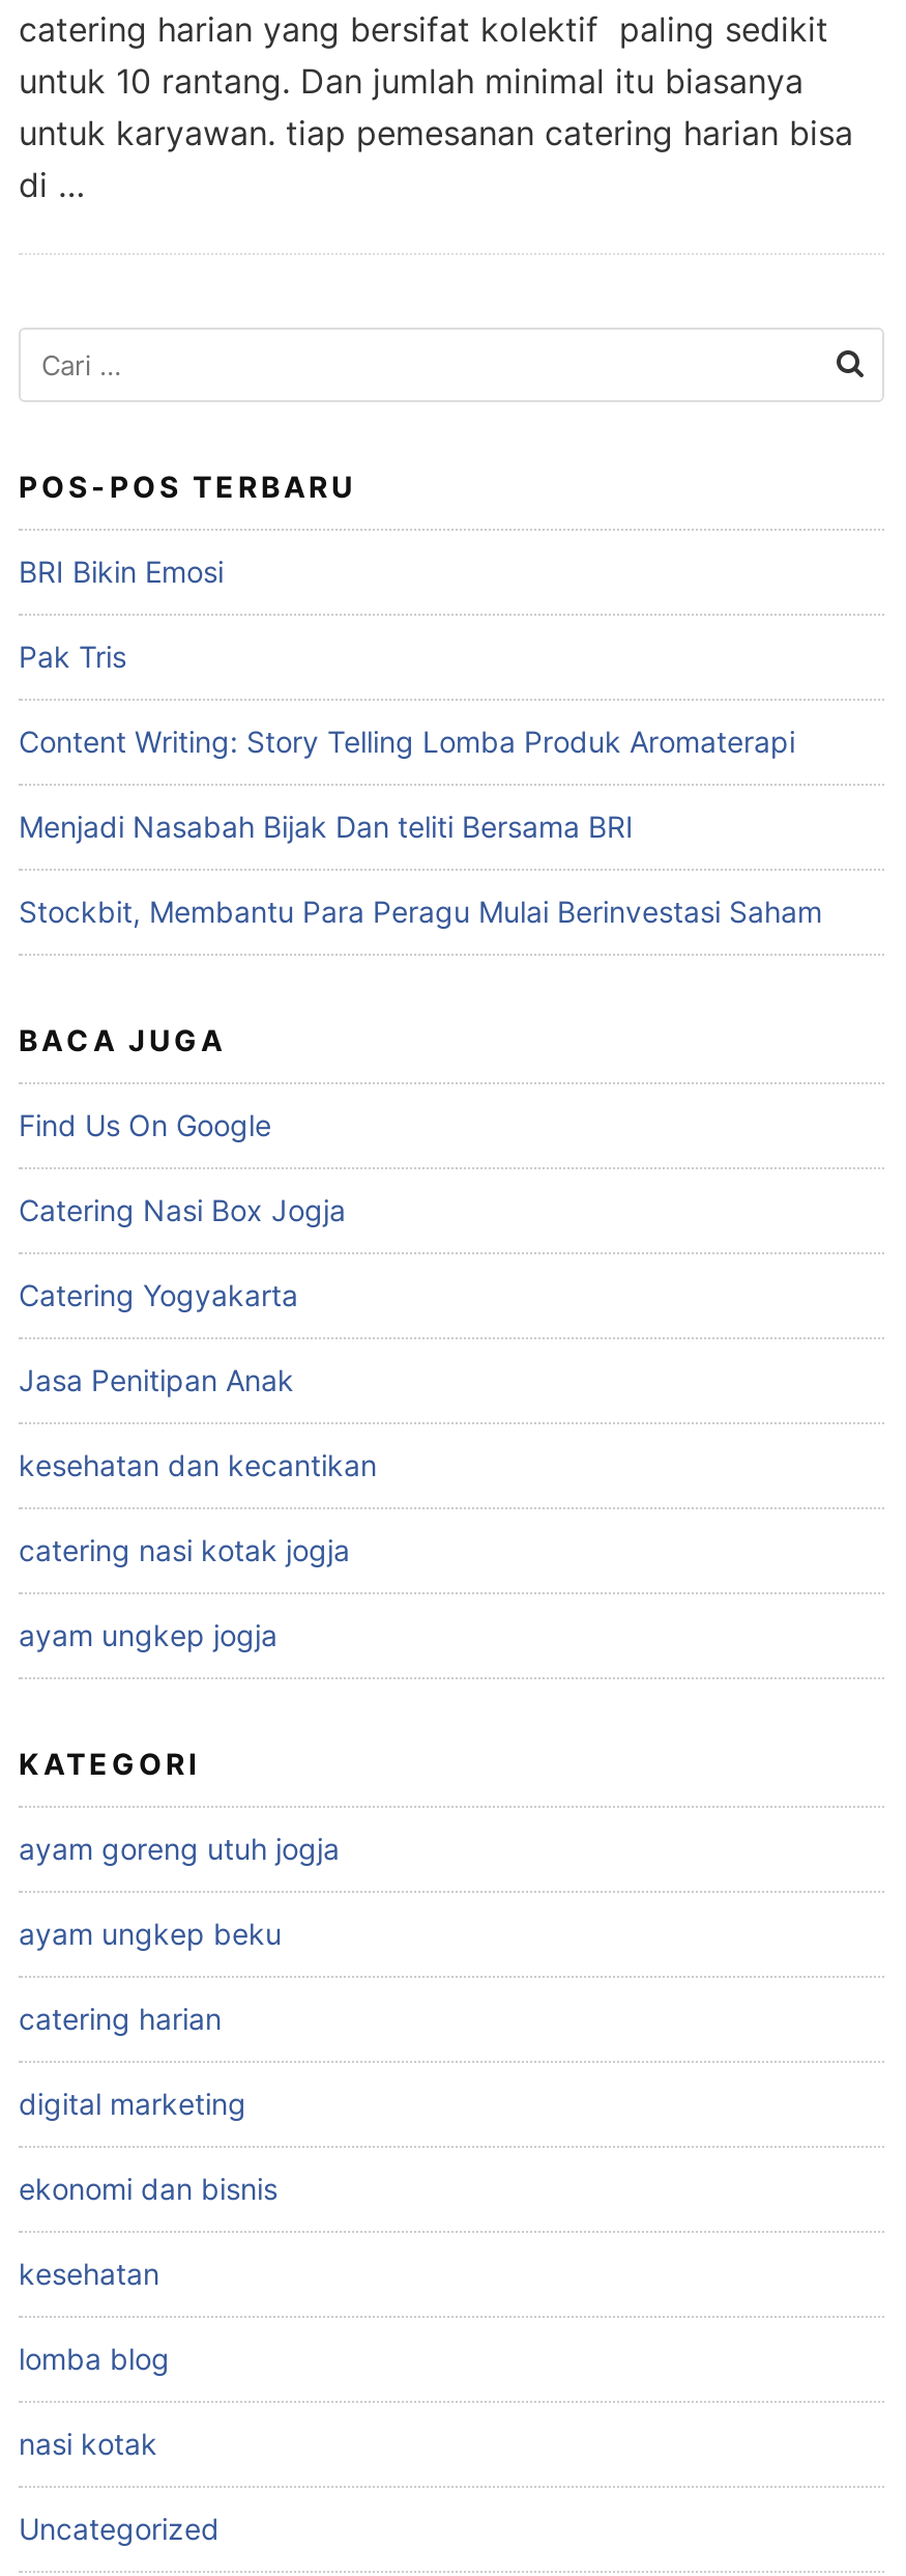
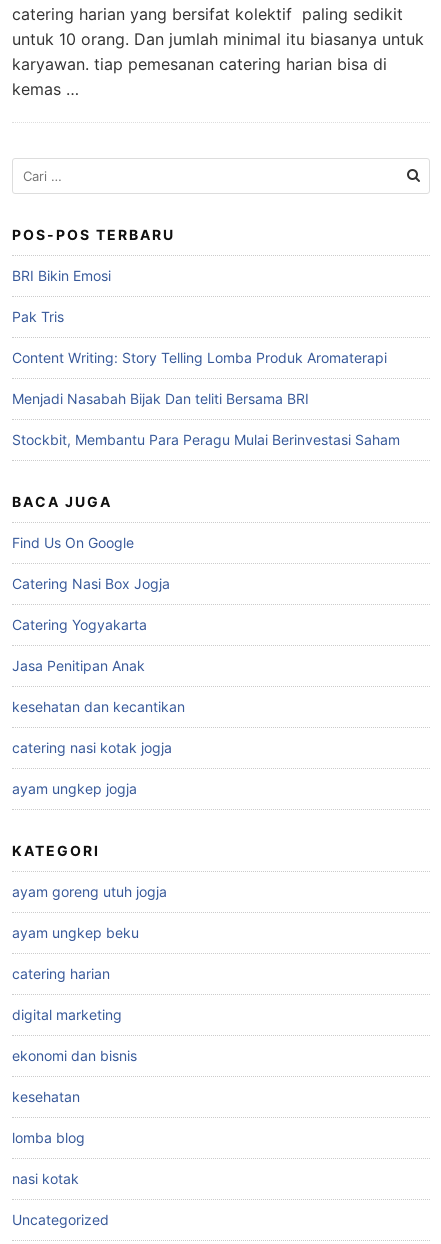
[19,60,853,205] untuk 10 rantang. Dan jumlah minimal itu biasanya | untuk karyawan. tiap pemesanan catering harian bisa | di … -> [12,29,424,99] untuk 10 orang. Dan jumlah minimal itu biasanya untuk | karyawan. tiap pemesanan catering harian bisa di | kemas …

